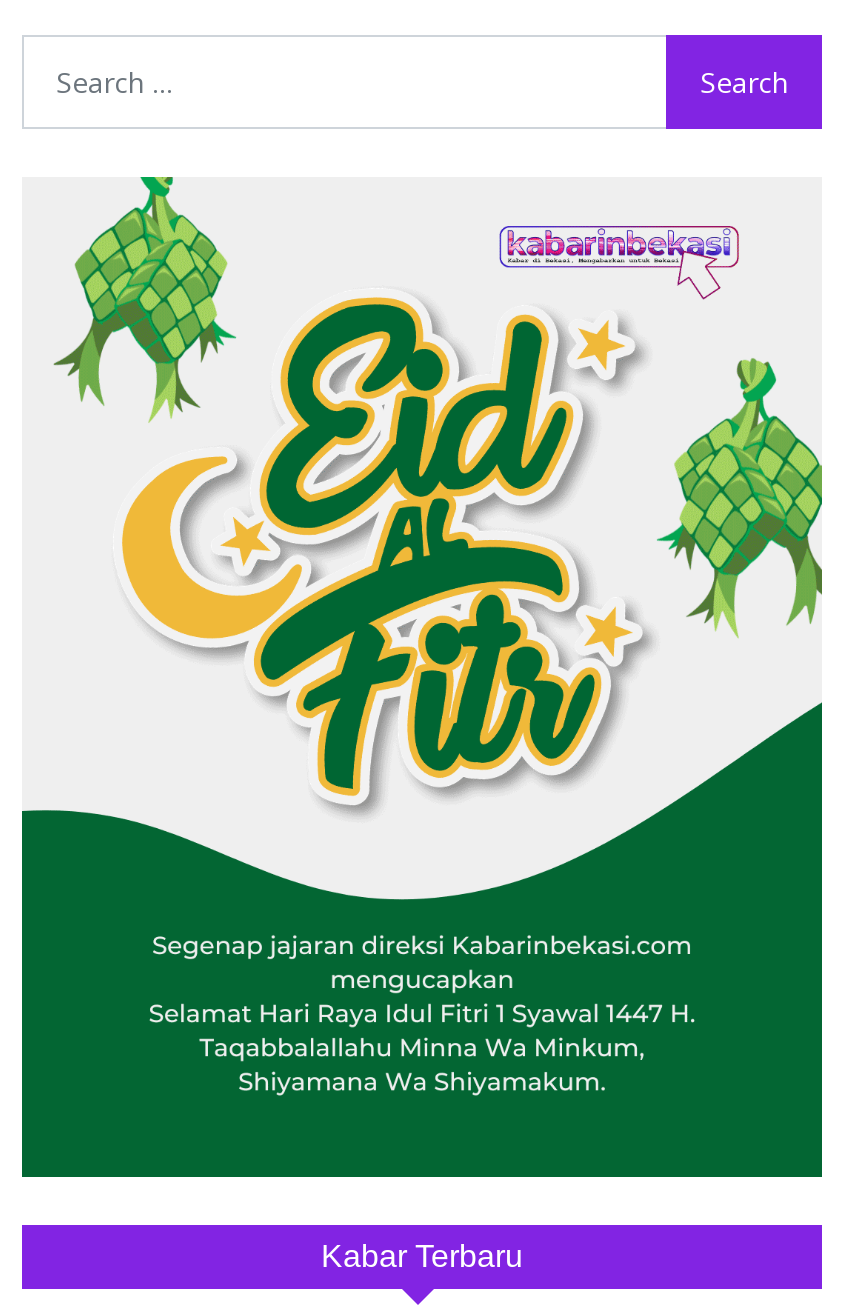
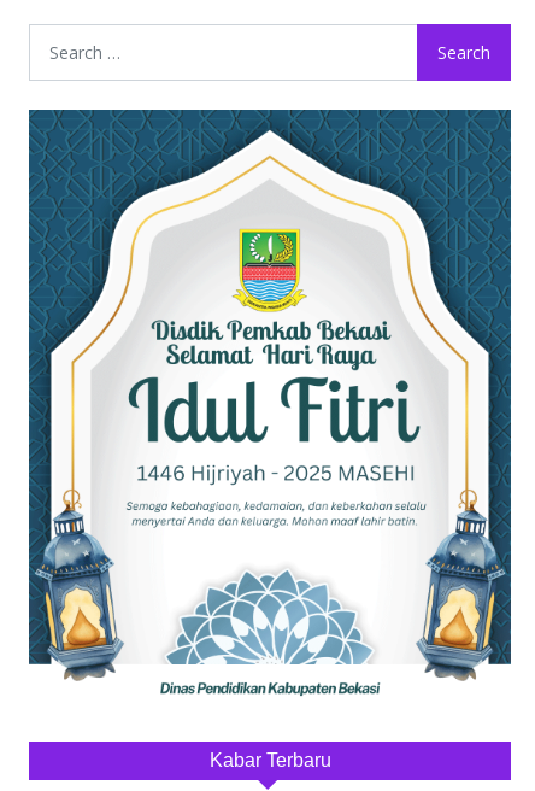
[20,175,824,1179] [image] -> [28,109,512,713] [image]

